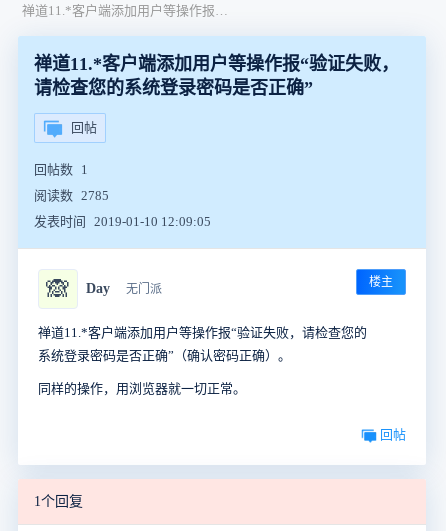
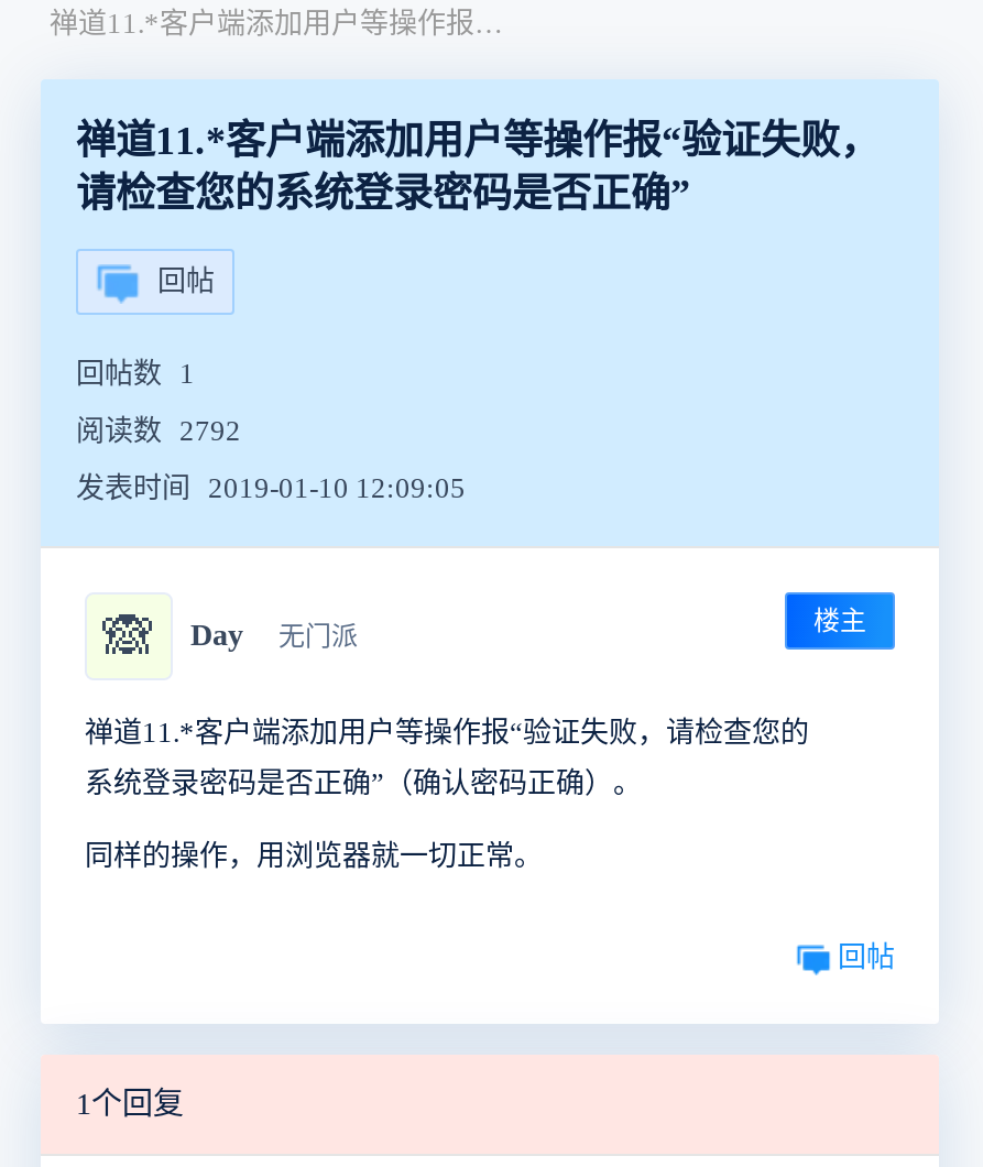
[34,188,109,203] 阅读数 2785 -> [76,414,241,447] 阅读数 2792

